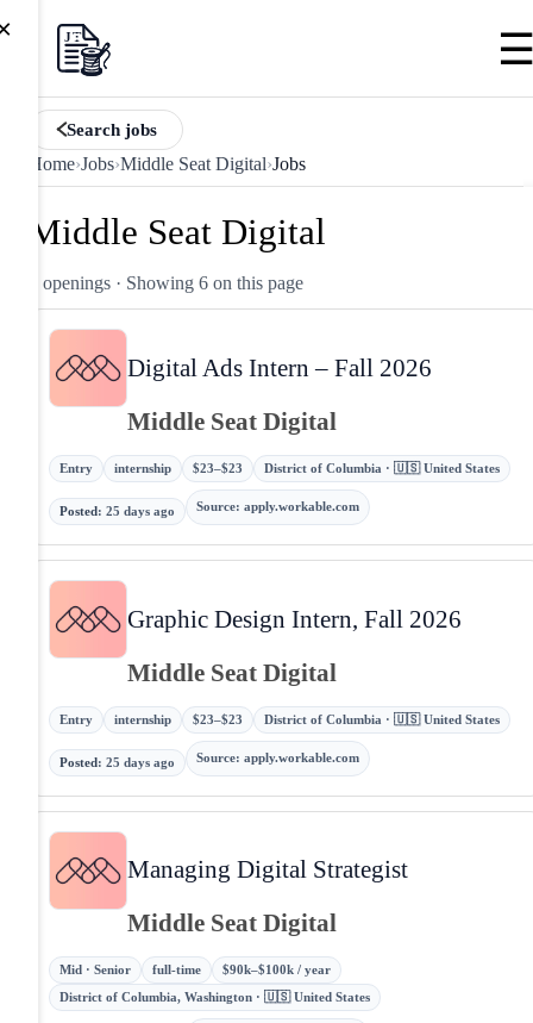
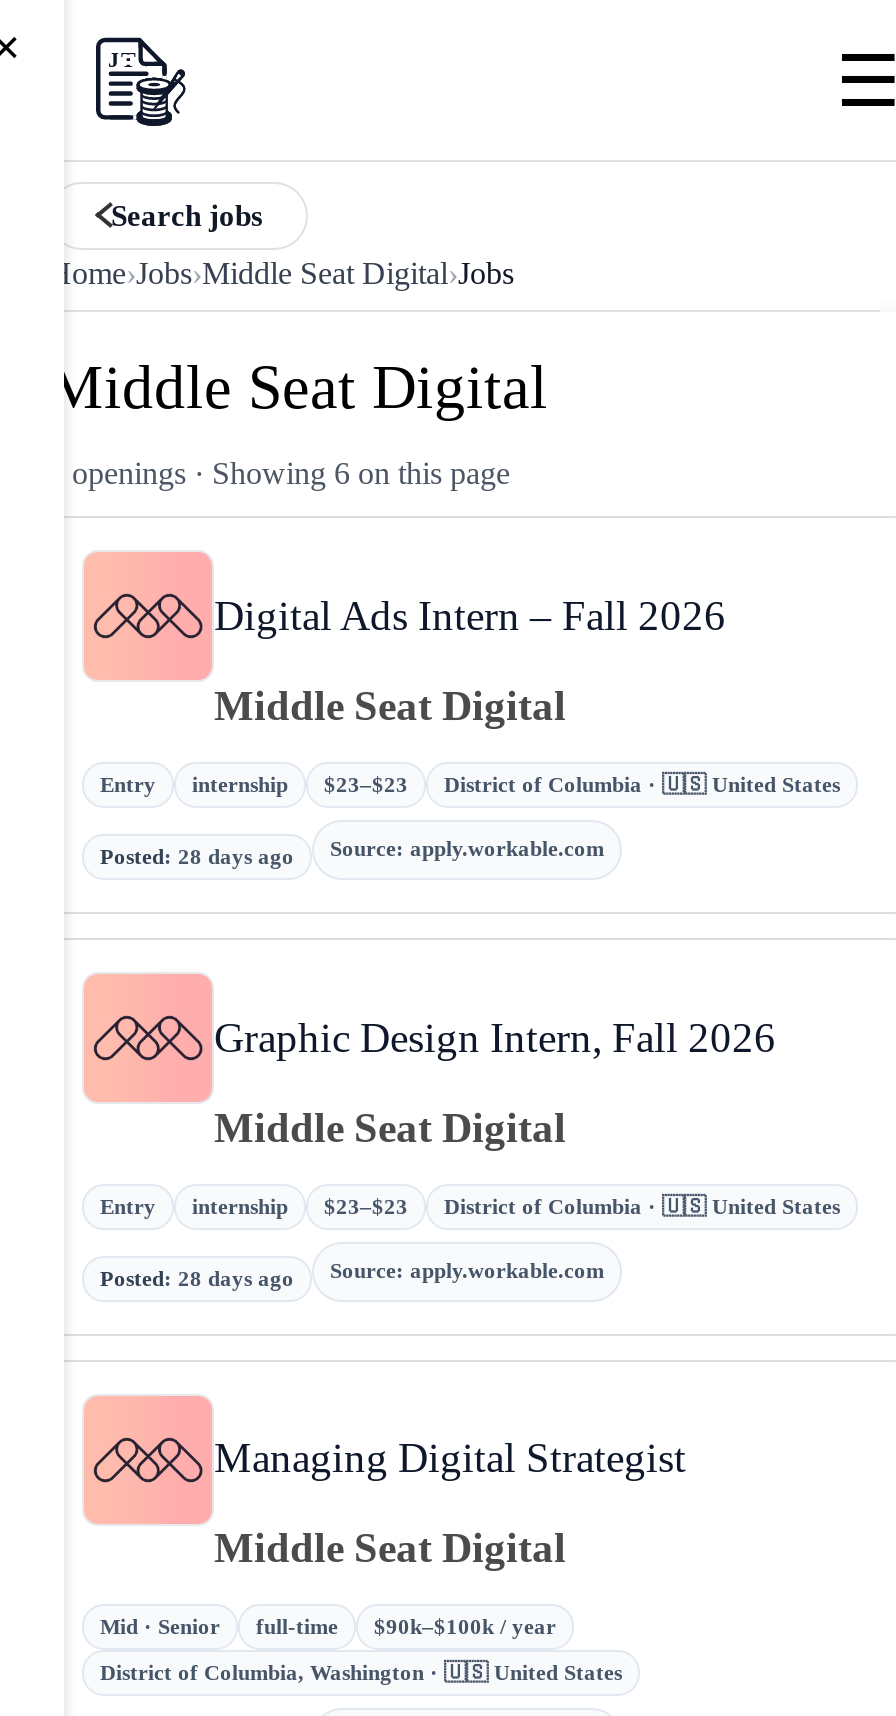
[59,504,175,518] Posted: 25 days ago -> [100,844,294,868] Posted: 28 days ago
[59,755,175,769] Posted: 25 days ago -> [100,1265,294,1289] Posted: 28 days ago

